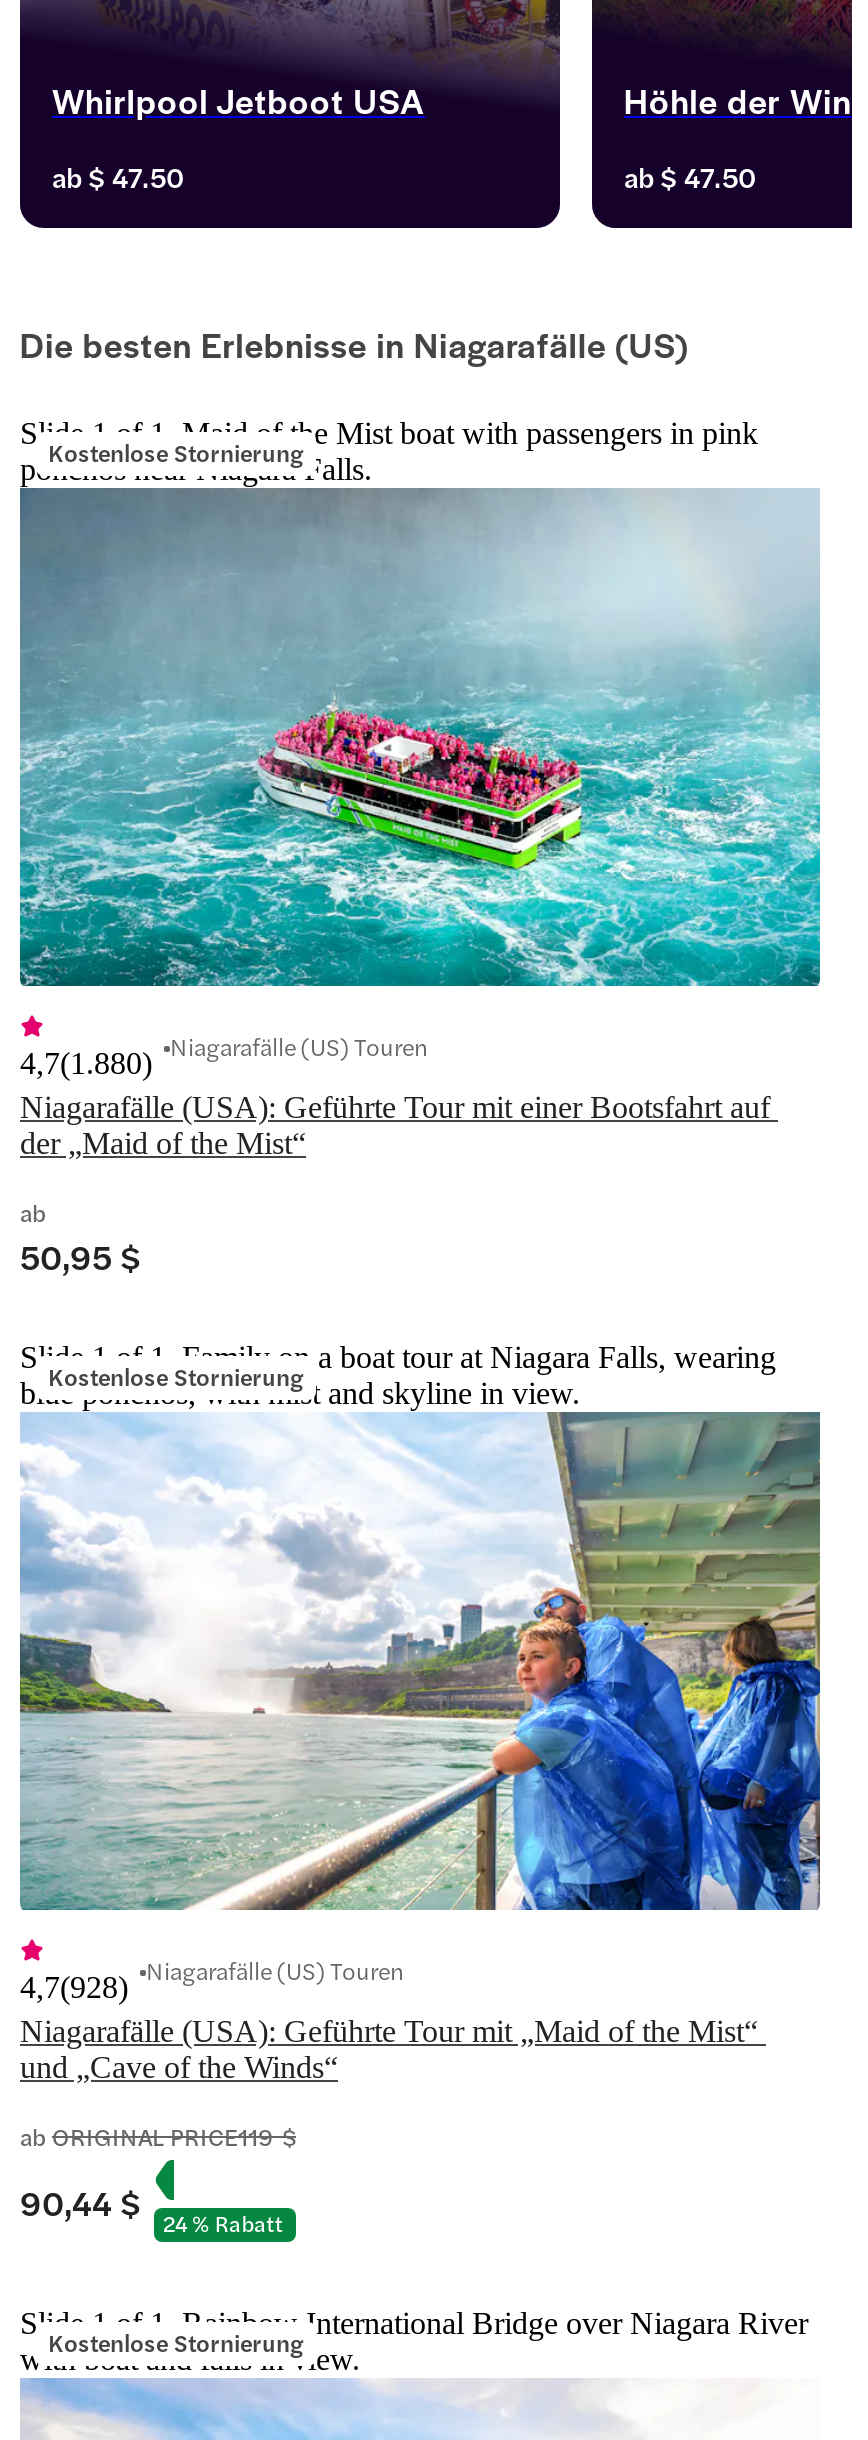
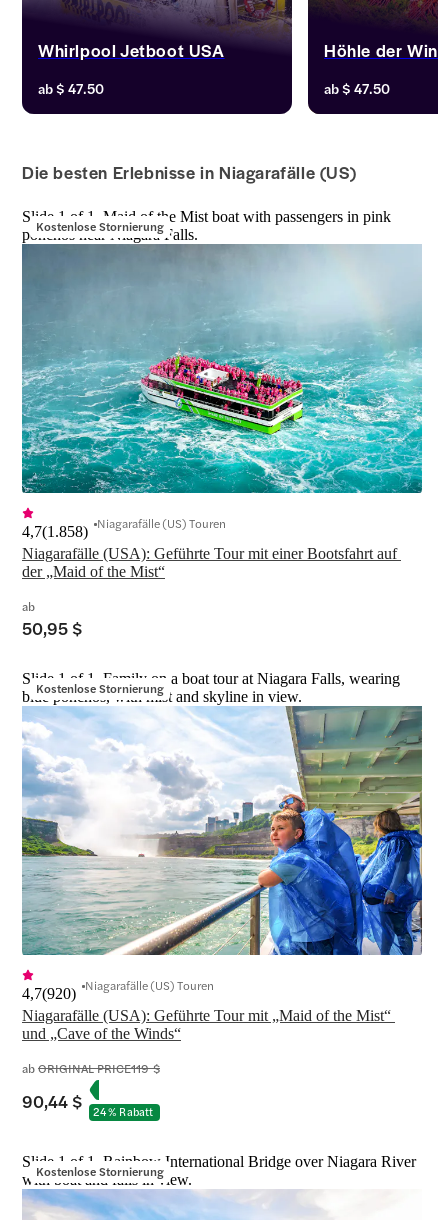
[20,1028,428,1080] 4,7(1.880) Niagarafälle (US) Touren -> [22,514,226,540] 4,7(1.858) Niagarafälle (US) Touren
[20,1952,404,2004] 4,7(928) Niagarafälle (US) Touren -> [22,976,214,1002] 4,7(920) Niagarafälle (US) Touren

